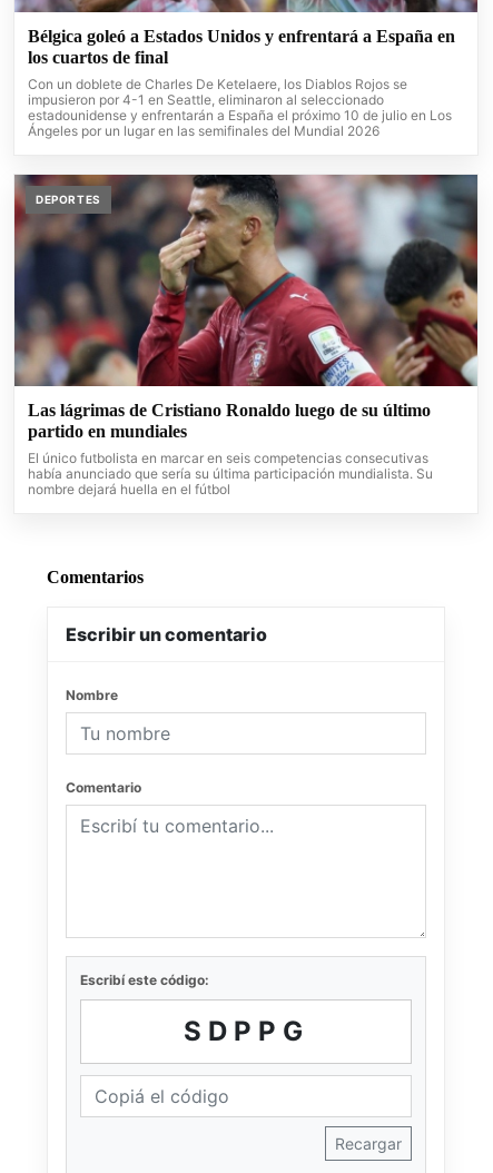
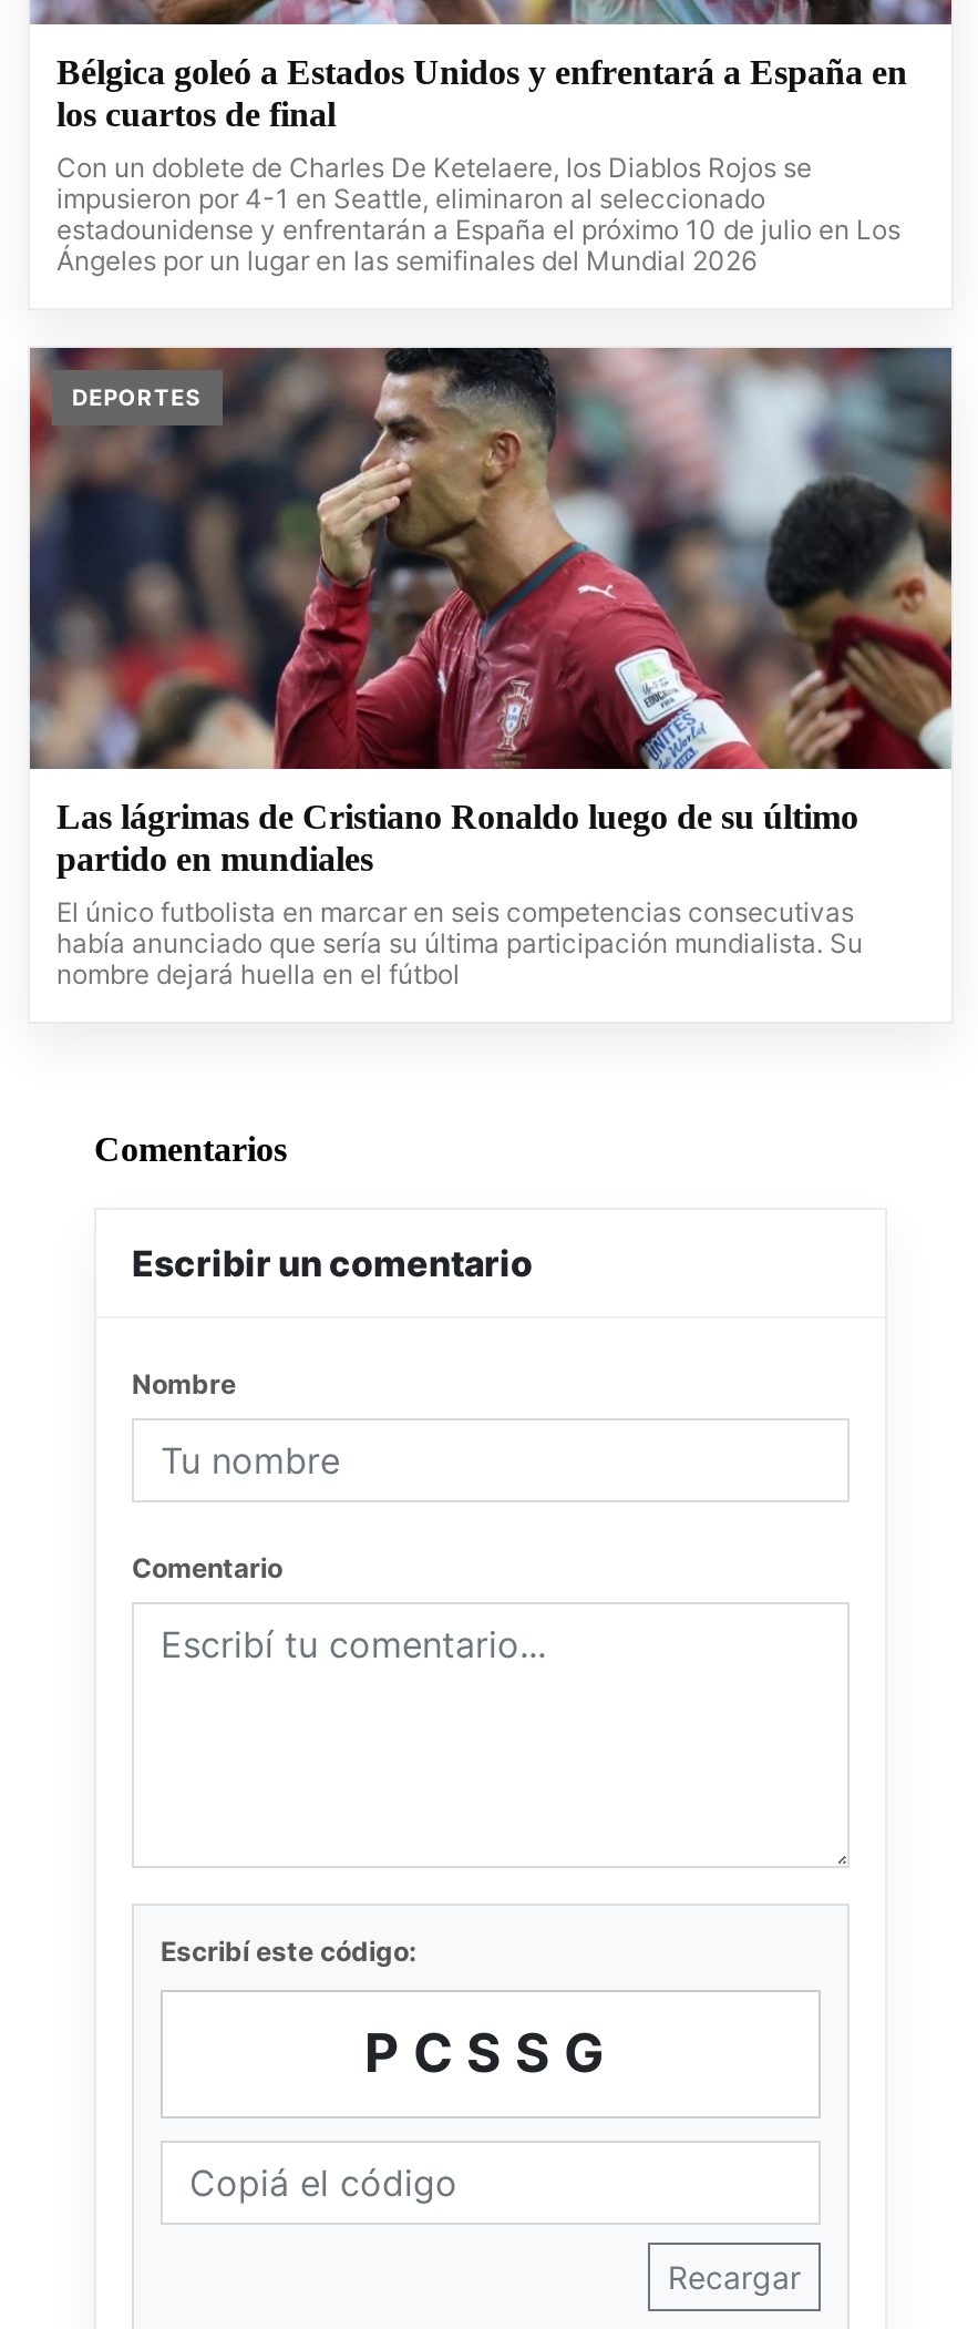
[183,1015,309,1047] SDPPG -> [364,2021,617,2085] PCSSG

